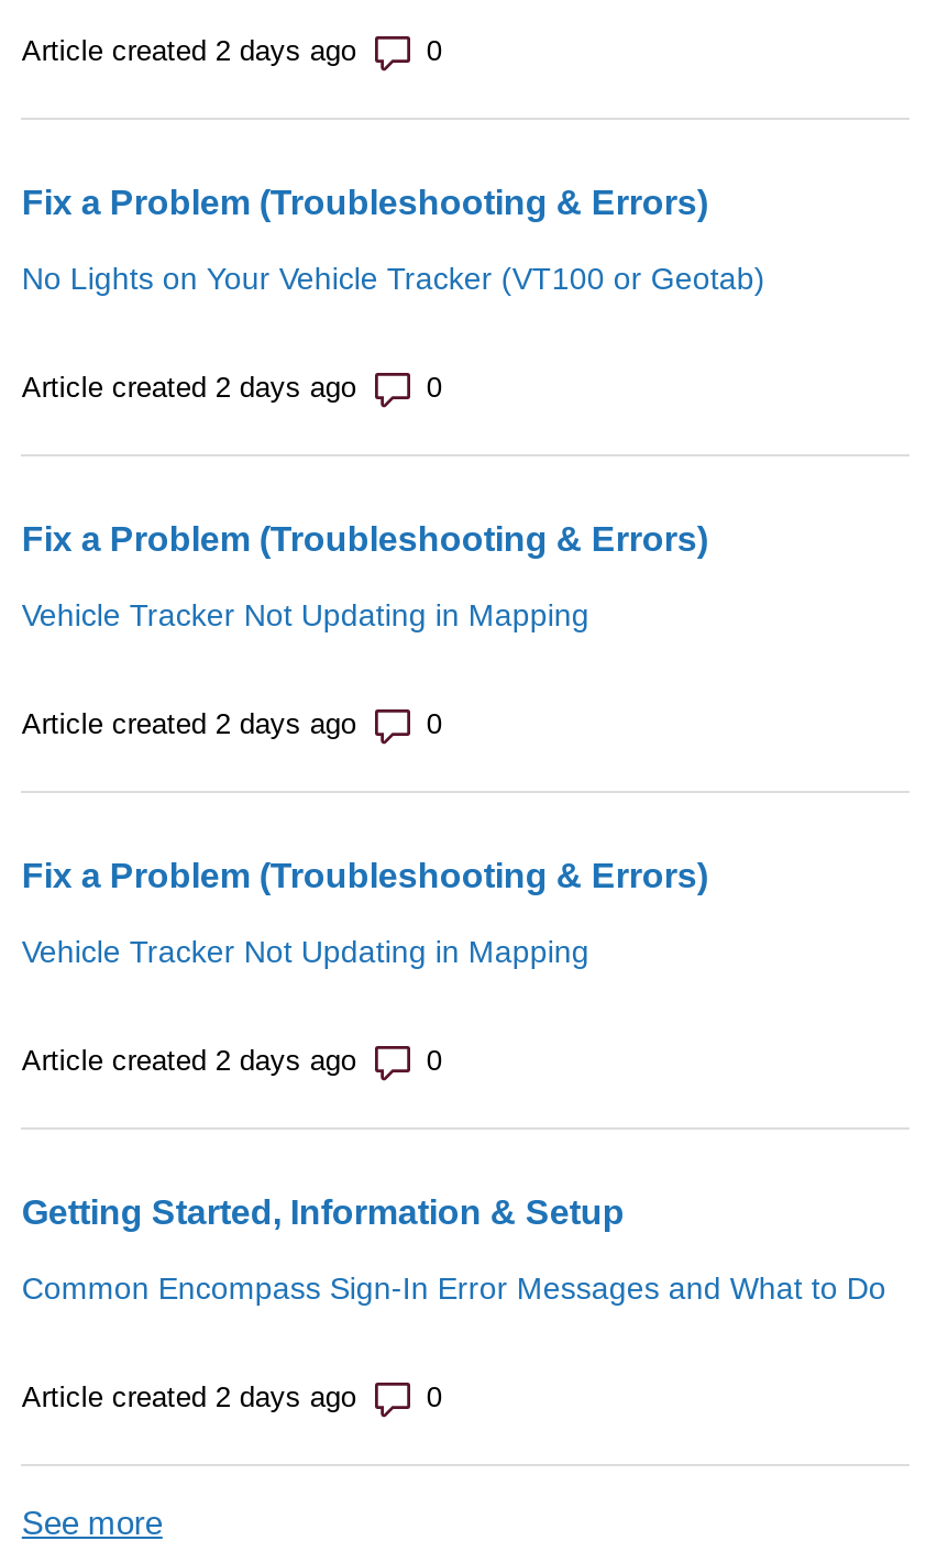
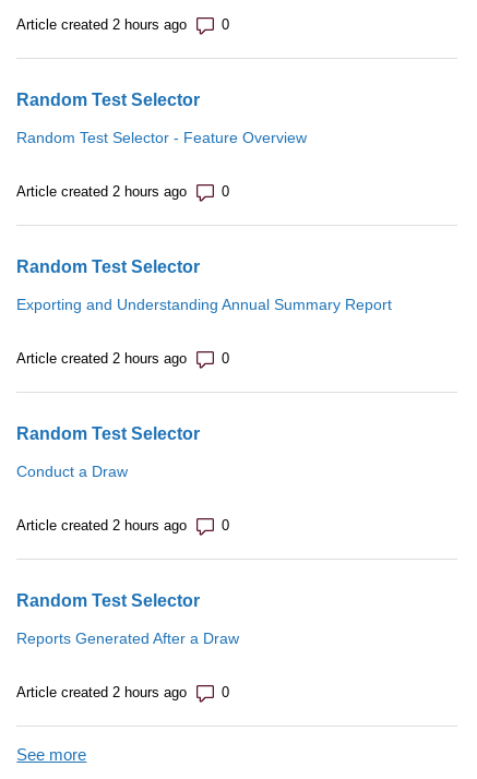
[22,34,356,67] Article created 2 days ago -> [17,16,187,33] Article created 2 hours ago
[22,184,708,221] Fix a Problem (Troubleshooting & Errors) -> [17,91,200,109] Random Test Selector
[22,261,765,296] No Lights on Your Vehicle Tracker (VT100 or Geotab) -> [17,129,307,146] Random Test Selector - Feature Overview
[22,371,356,404] Article created 2 days ago -> [17,183,187,200] Article created 2 hours ago
[22,520,708,558] Fix a Problem (Troubleshooting & Errors) -> [17,257,200,276] Random Test Selector
[22,597,589,632] Vehicle Tracker Not Updating in Mapping -> [17,296,392,313] Exporting and Understanding Annual Summary Report
[22,707,356,740] Article created 2 days ago -> [17,350,187,367] Article created 2 hours ago
[22,857,708,894] Fix a Problem (Troubleshooting & Errors) -> [17,424,200,443] Random Test Selector
[22,934,589,969] Vehicle Tracker Not Updating in Mapping -> [17,463,128,480] Conduct a Draw
[22,1044,356,1077] Article created 2 days ago -> [17,517,187,534] Article created 2 hours ago
[22,1193,624,1231] Getting Started, Information & Setup -> [17,591,200,610] Random Test Selector
[22,1270,886,1306] Common Encompass Sign-In Error Messages and What to Do -> [17,630,239,647] Reports Generated After a Draw
[22,1380,356,1413] Article created 2 days ago -> [17,684,187,700] Article created 2 hours ago

